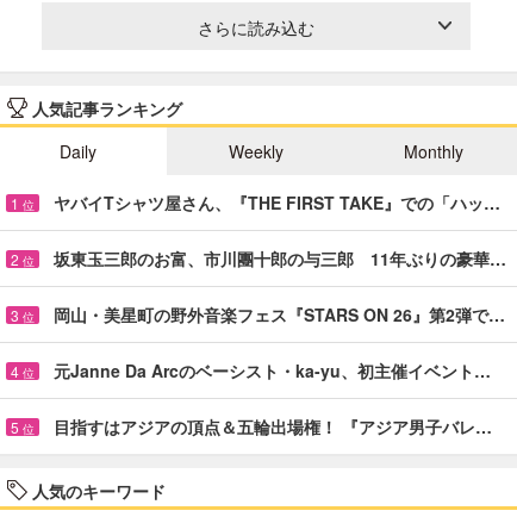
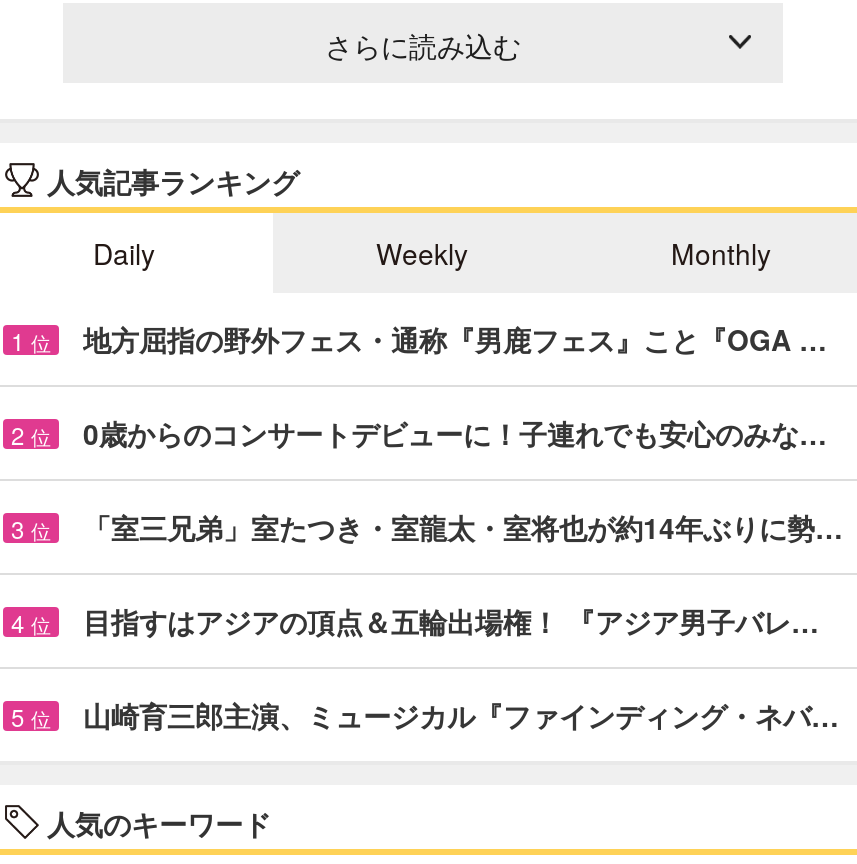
[54,190,500,214] ヤバイTシャツ屋さん、『THE FIRST TAKE』での「ハッ… -> [83,319,827,359] 地方屈指の野外フェス・通称『男鹿フェス』こと『OGA …
[54,246,506,270] 坂東玉三郎のお富、市川團十郎の与三郎 11年ぶりの豪華… -> [83,413,827,453] 0歳からのコンサートデビューに！子連れでも安心のみな…
[54,302,505,326] 岡山・美星町の野外音楽フェス『STARS ON 26』第2弾で… -> [83,507,843,547] 「室三兄弟」室たつき・室龍太・室将也が約14年ぶりに勢…
[54,358,491,382] 元Janne Da Arcのベーシスト・ka-yu、初主催イベント… -> none
none -> [83,695,839,735] 山崎育三郎主演、ミュージカル『ファインディング・ネバ…
moved [54,414,492,438] -> [83,601,819,641]: 目指すはアジアの頂点＆五輪出場権！ 『アジア男子バレ…

